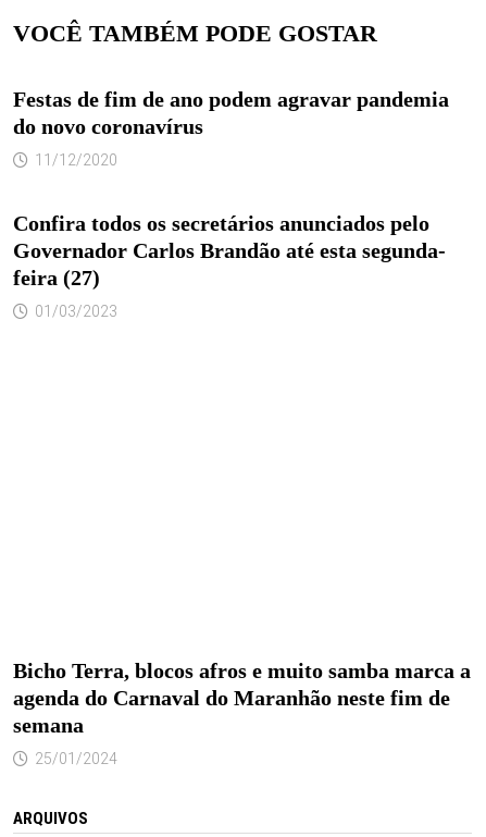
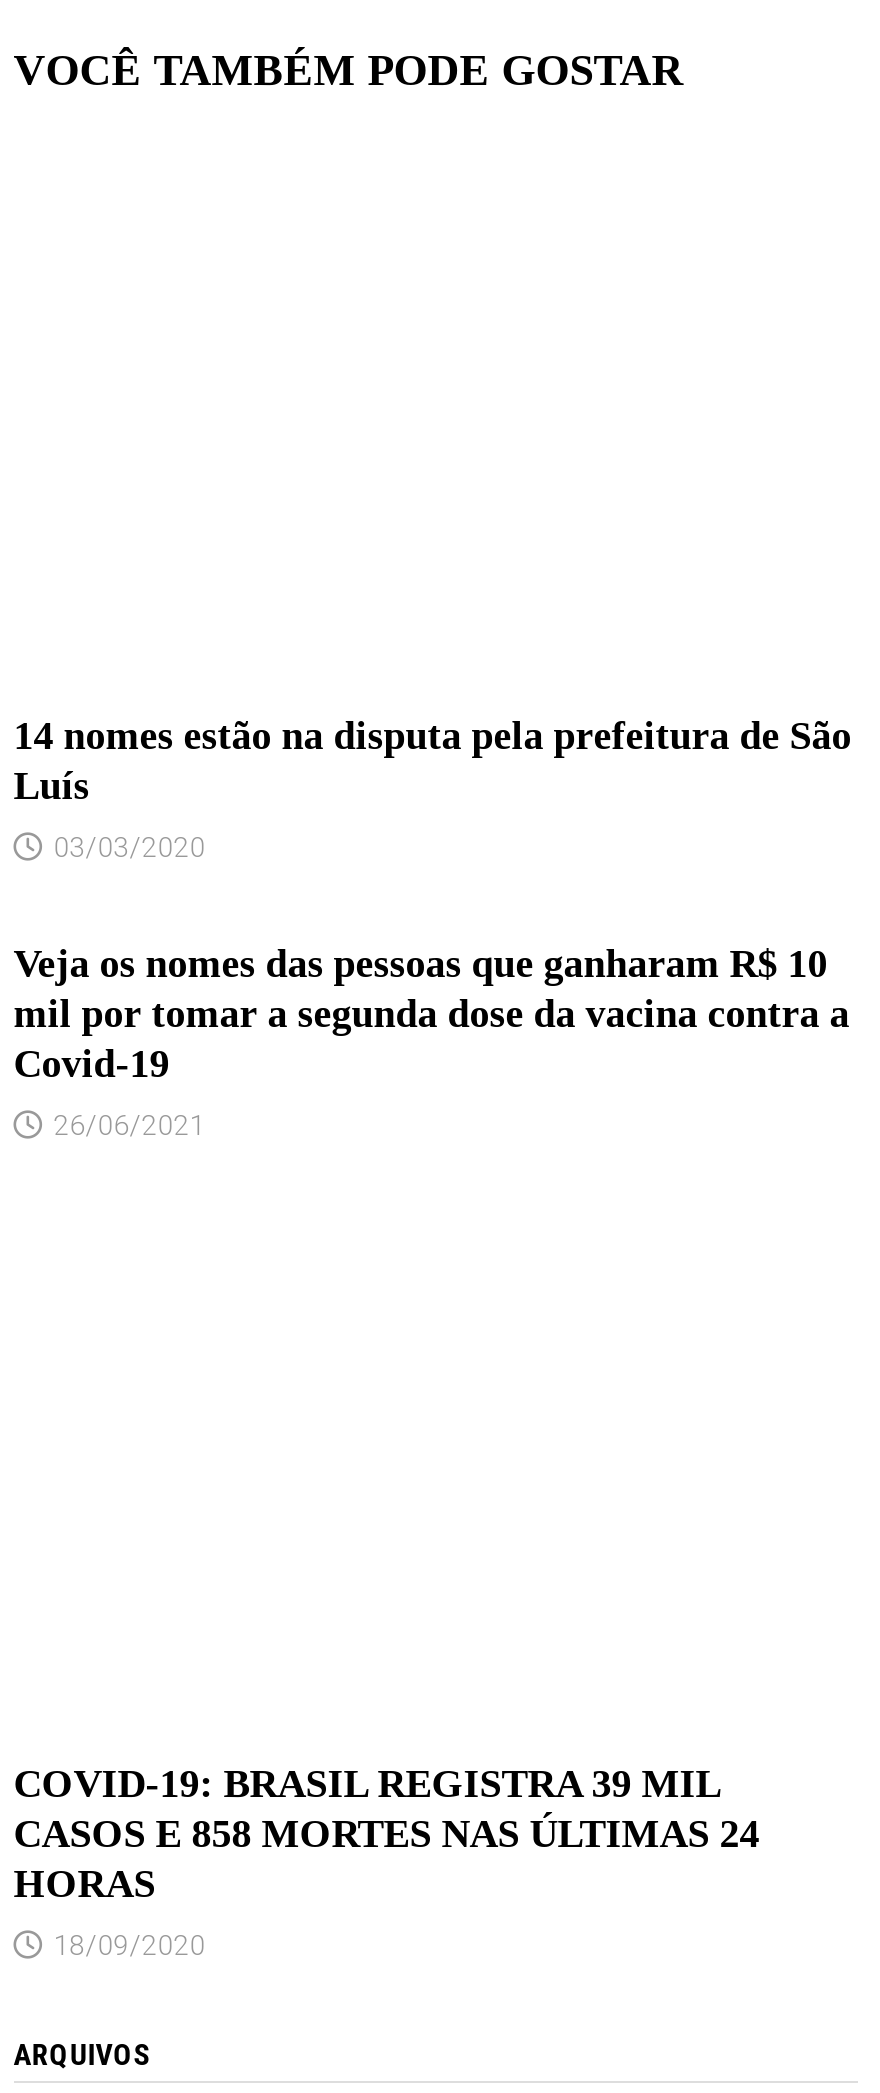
[13,87,449,138] Festas de fim de ano podem agravar pandemia | do novo coronavírus -> [14,712,852,806] 14 nomes estão na disputa pela prefeitura de São | Luís
[35,151,117,169] 11/12/2020 -> [54,830,206,862] 03/03/2020
[13,211,446,290] Confira todos os secretários anunciados pelo | Governador Carlos Brandão até esta segunda- | feira (27) -> [14,940,850,1084] Veja os nomes das pessoas que ganharam R$ 10 | mil por tomar a segunda dose da vacina contra a | Covid-19
[35,303,117,320] 01/03/2023 -> [54,1108,206,1140] 26/06/2021
[13,658,471,736] Bicho Terra, blocos afros e muito samba marca a | agenda do Carnaval do Maranhão neste fim de | semana -> [14,1761,760,1905] COVID-19: BRASIL REGISTRA 39 MIL | CASOS E 858 MORTES NAS ÚLTIMAS 24 | HORAS
[35,749,117,767] 25/01/2024 -> [54,1929,206,1961] 18/09/2020

